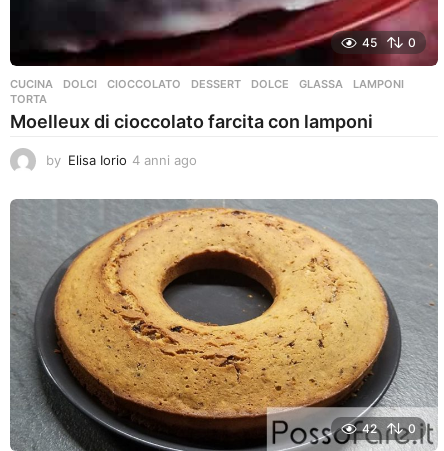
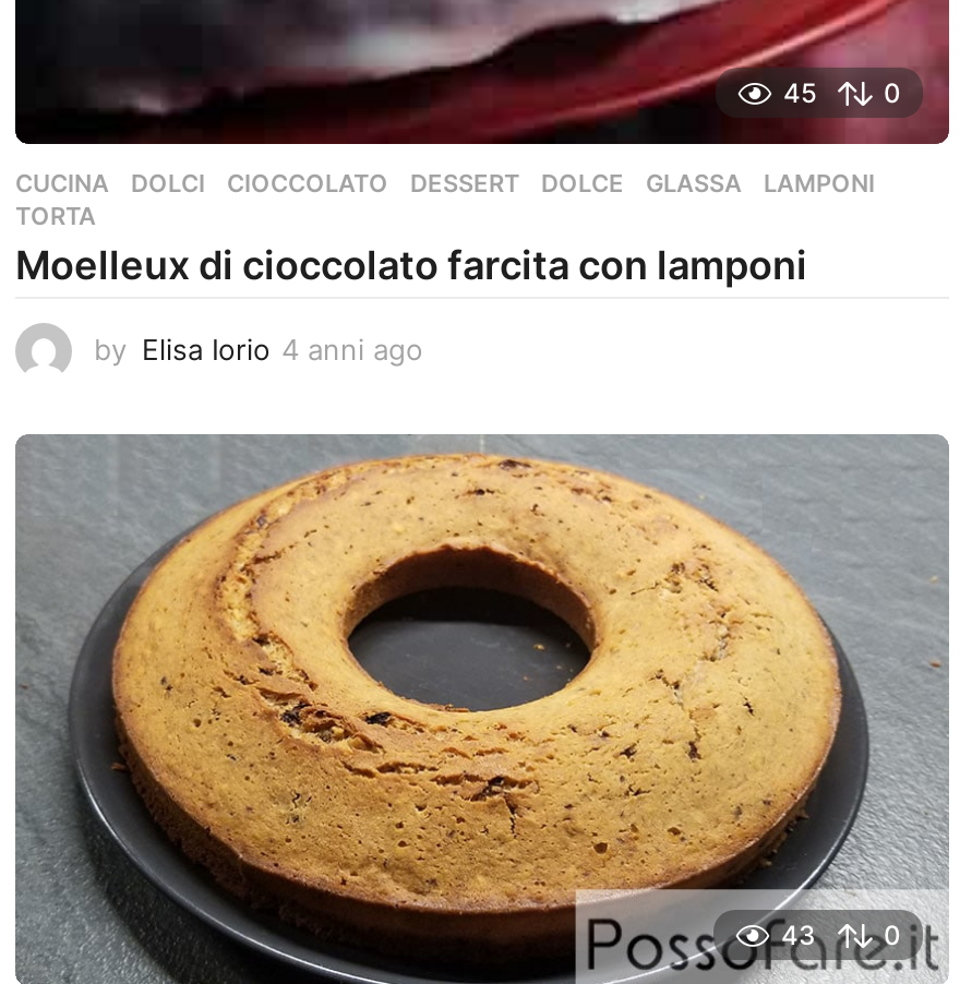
[362,421,377,436] 42 -> [781,919,816,951] 43

